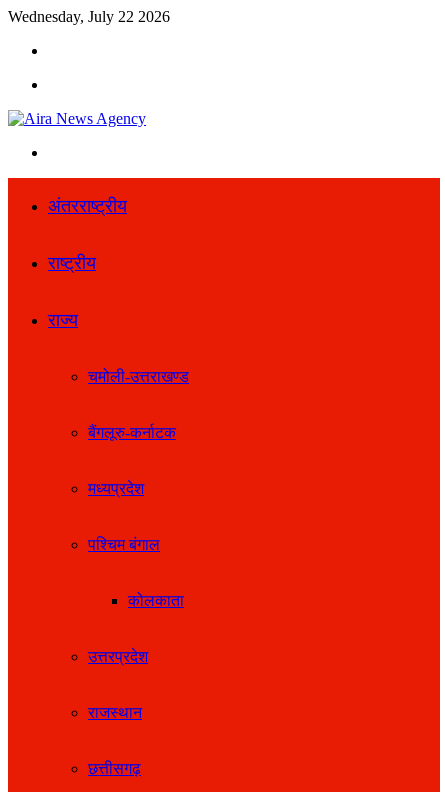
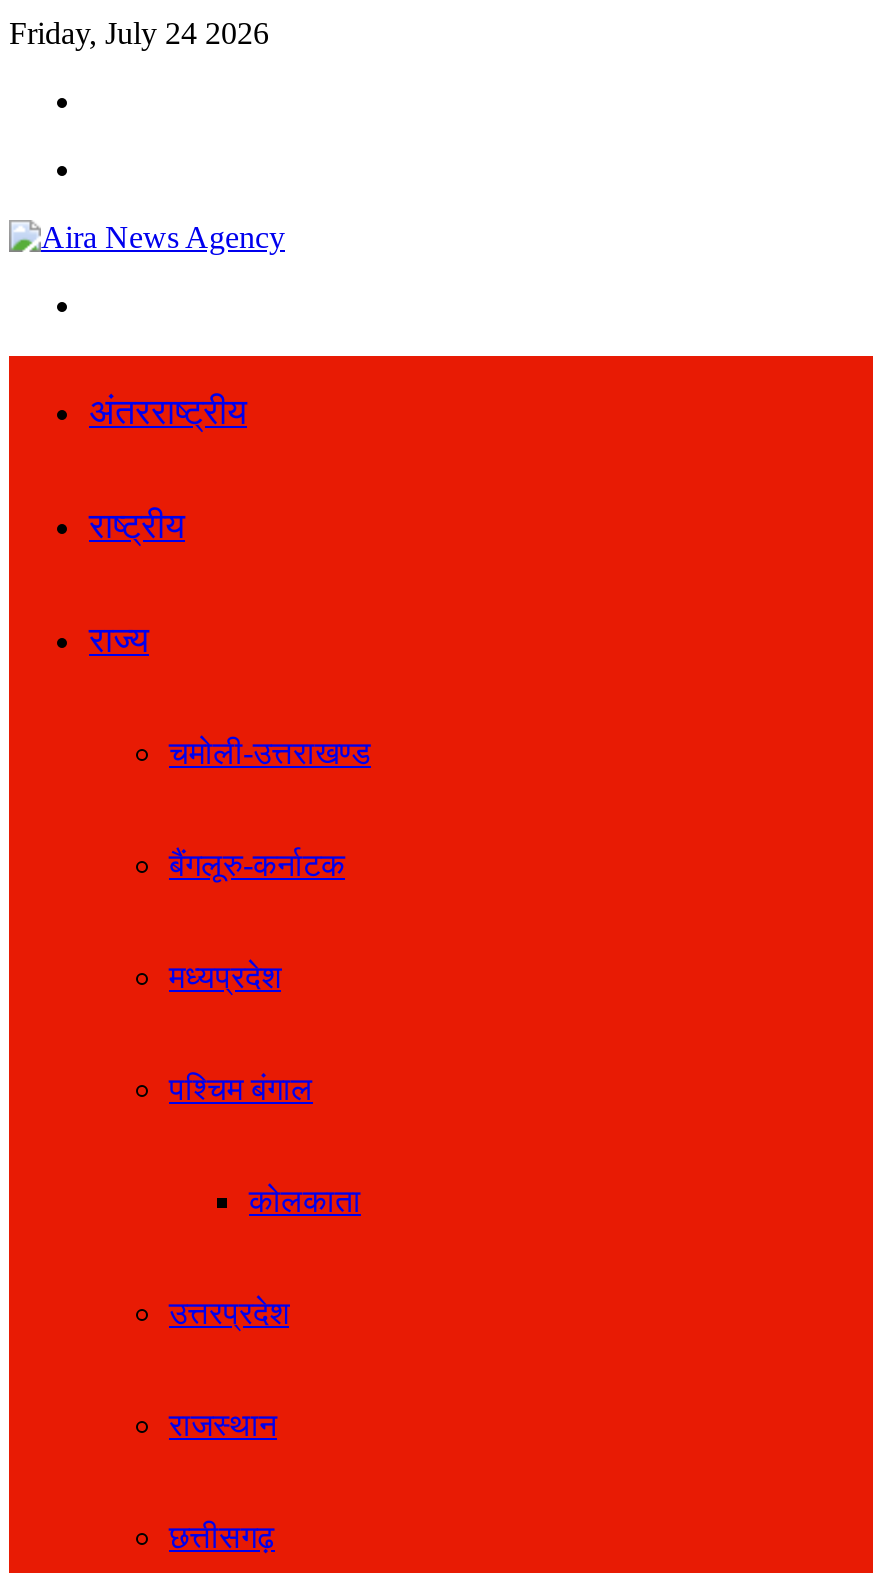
[8,8,170,25] Wednesday, July 22 2026 -> [9,16,269,50] Friday, July 24 2026

